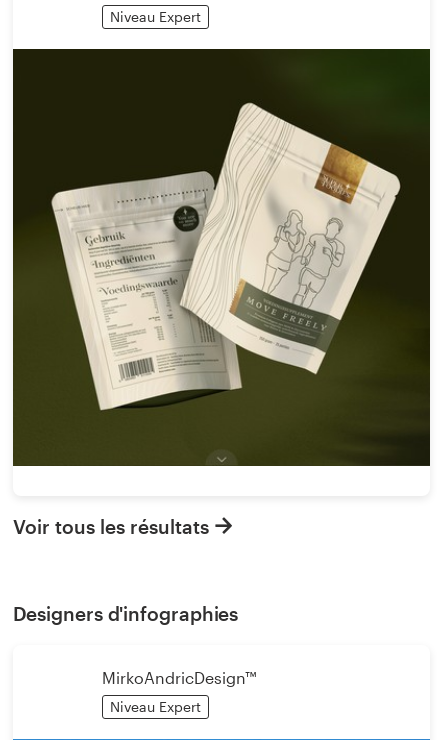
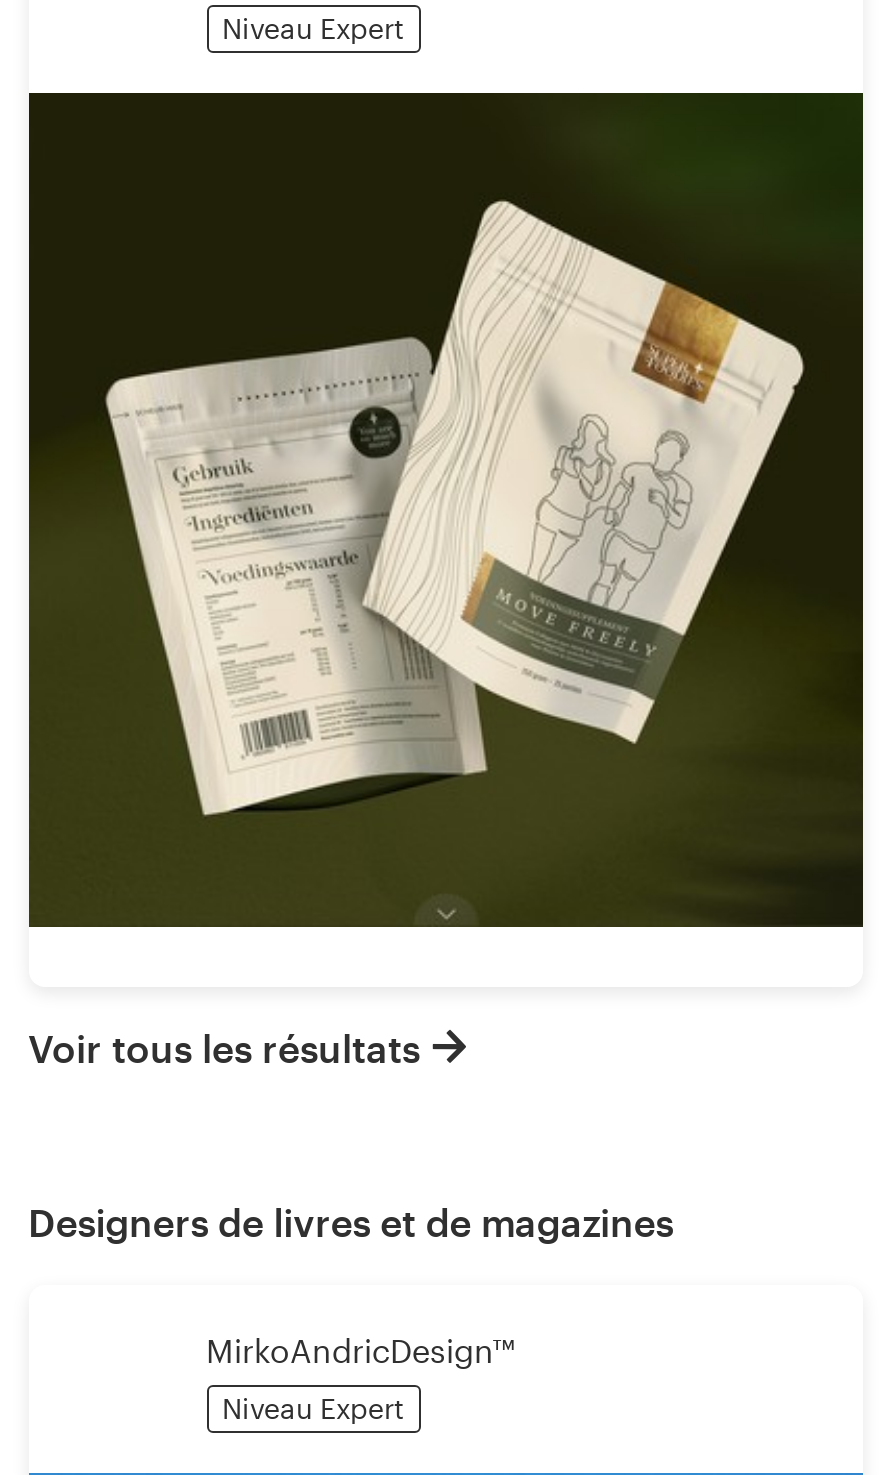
[12,602,238,625] Designers d'infographies -> [28,1199,673,1245] Designers de livres et de magazines

